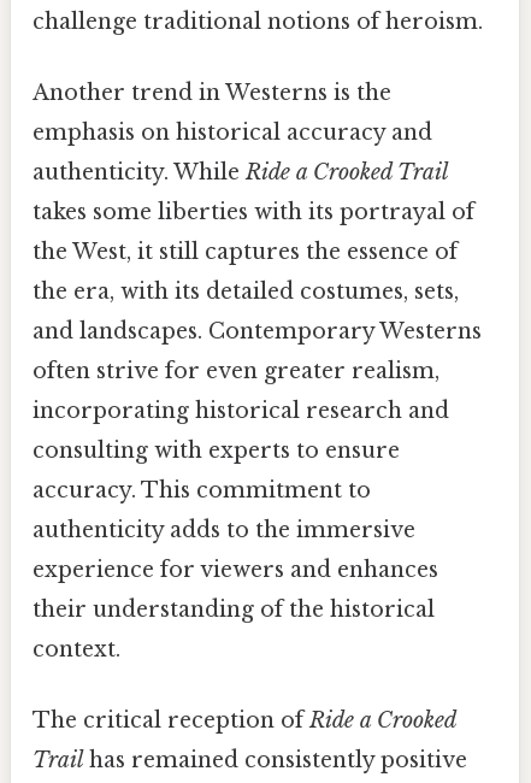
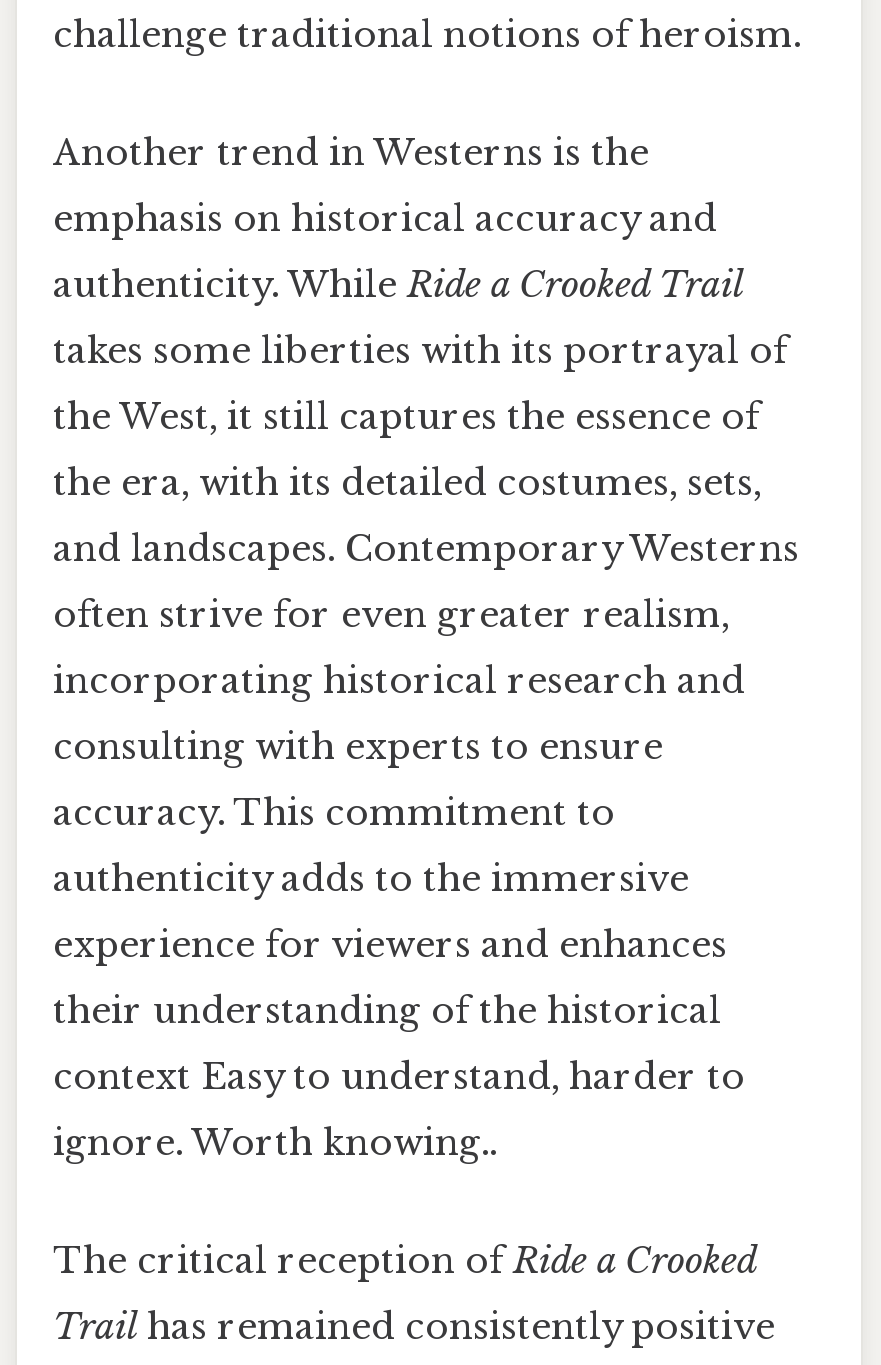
[33,636,120,663] context. -> [53,1055,745,1165] context Easy to understand, harder to | ignore. Worth knowing..

